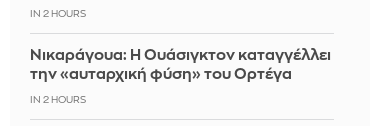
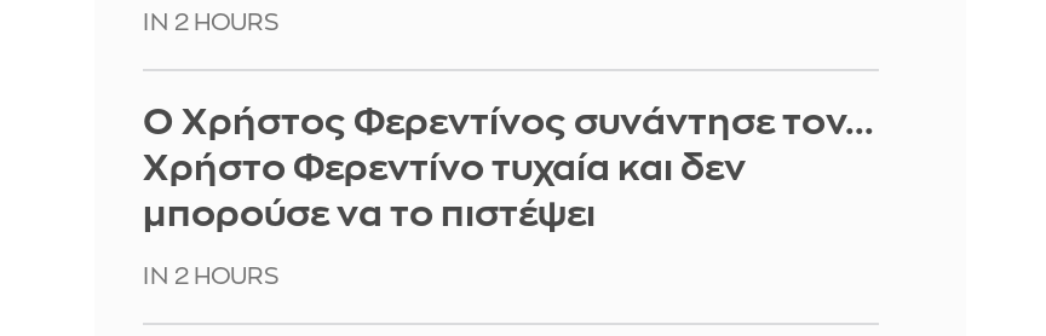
[30,48,331,82] Νικαράγουα: Η Ουάσιγκτον καταγγέλλει | την «αυταρχική φύση» του Ορτέγα -> [143,105,874,233] Ο Χρήστος Φερεντίνος συνάντησε τον... | Χρήστο Φερεντίνο τυχαία και δεν | μπορούσε να το πιστέψει

